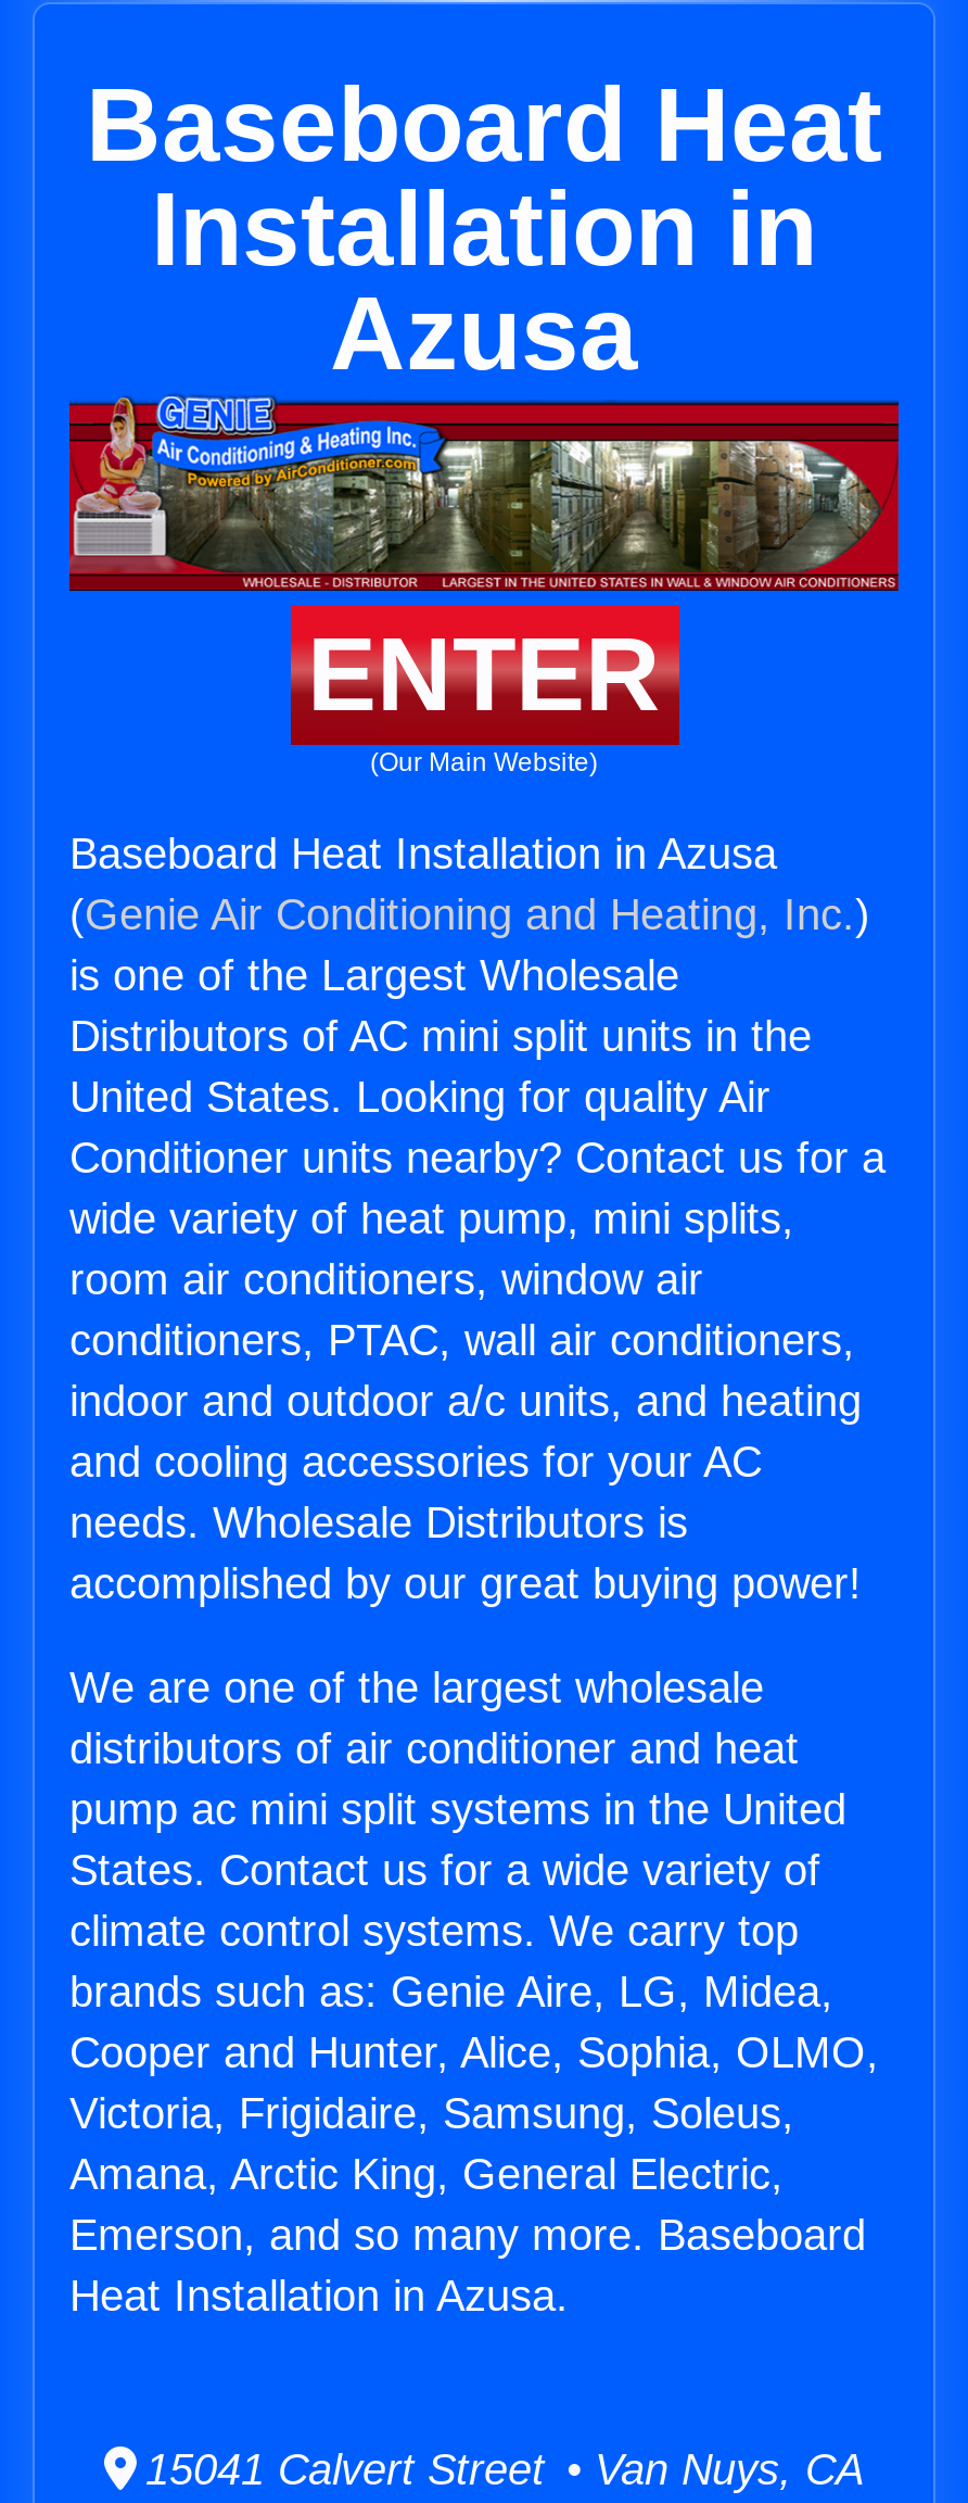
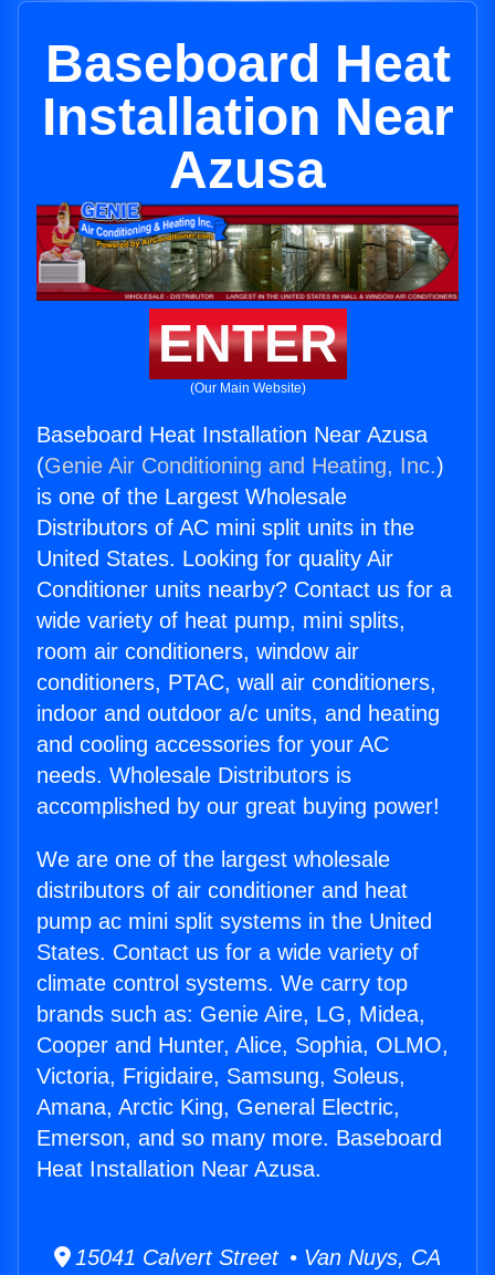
[151,172,817,287] Installation in -> [41,87,454,146] Installation Near
[69,830,777,878] Baseboard Heat Installation in Azusa -> [36,423,428,447] Baseboard Heat Installation Near Azusa
[69,2272,569,2320] Heat Installation in Azusa. -> [36,1157,322,1181] Heat Installation Near Azusa.

